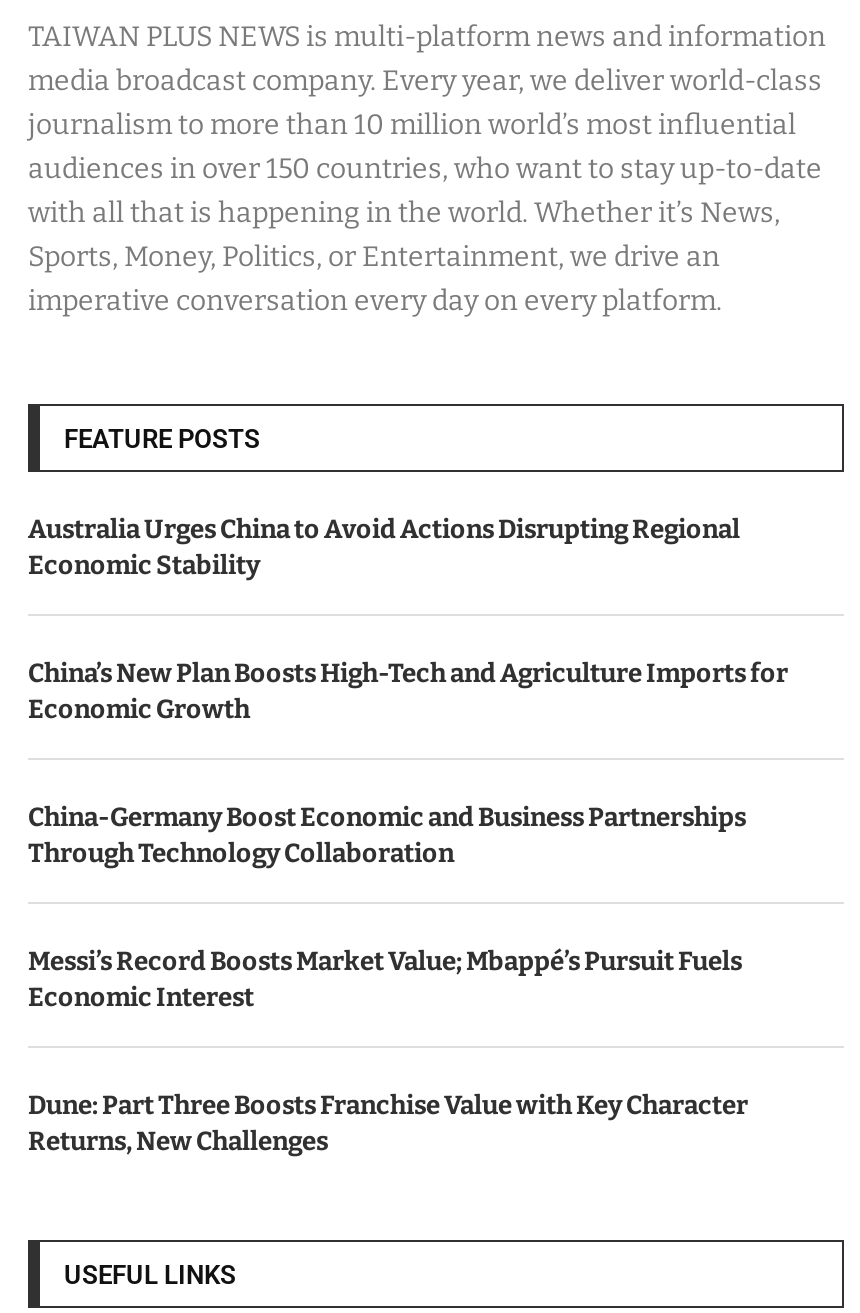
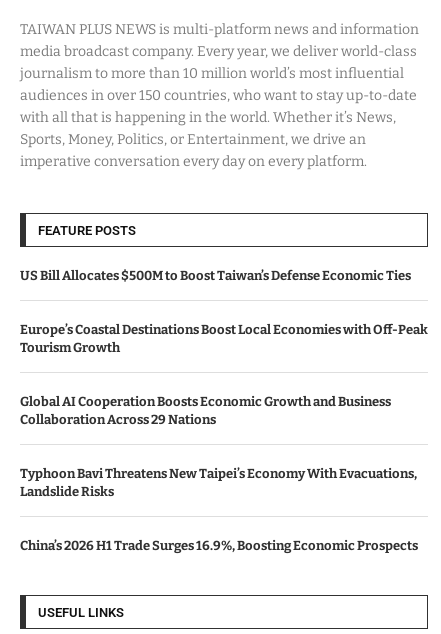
[28,514,740,580] Australia Urges China to Avoid Actions Disrupting Regional | Economic Stability -> [20,268,411,283] US Bill Allocates $500M to Boost Taiwan’s Defense Economic Ties
[28,658,788,724] China’s New Plan Boosts High-Tech and Agriculture Imports for | Economic Growth -> [20,322,428,355] Europe’s Coastal Destinations Boost Local Economies with Off-Peak | Tourism Growth
[28,802,746,868] China-Germany Boost Economic and Business Partnerships | Through Technology Collaboration -> [20,394,391,427] Global AI Cooperation Boosts Economic Growth and Business | Collaboration Across 29 Nations
[28,946,742,1012] Messi’s Record Boosts Market Value; Mbappé’s Pursuit Fuels | Economic Interest -> [20,466,417,499] Typhoon Bavi Threatens New Taipei’s Economy With Evacuations, | Landslide Risks
[28,1090,748,1156] Dune: Part Three Boosts Franchise Value with Key Character | Returns, New Challenges -> [20,538,418,553] China’s 2026 H1 Trade Surges 16.9%, Boosting Economic Prospects

